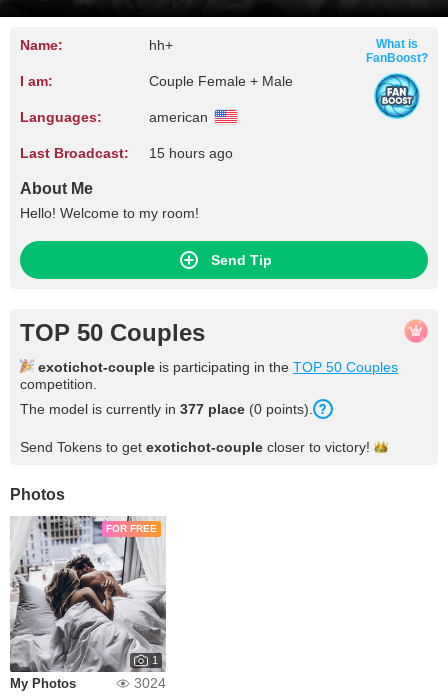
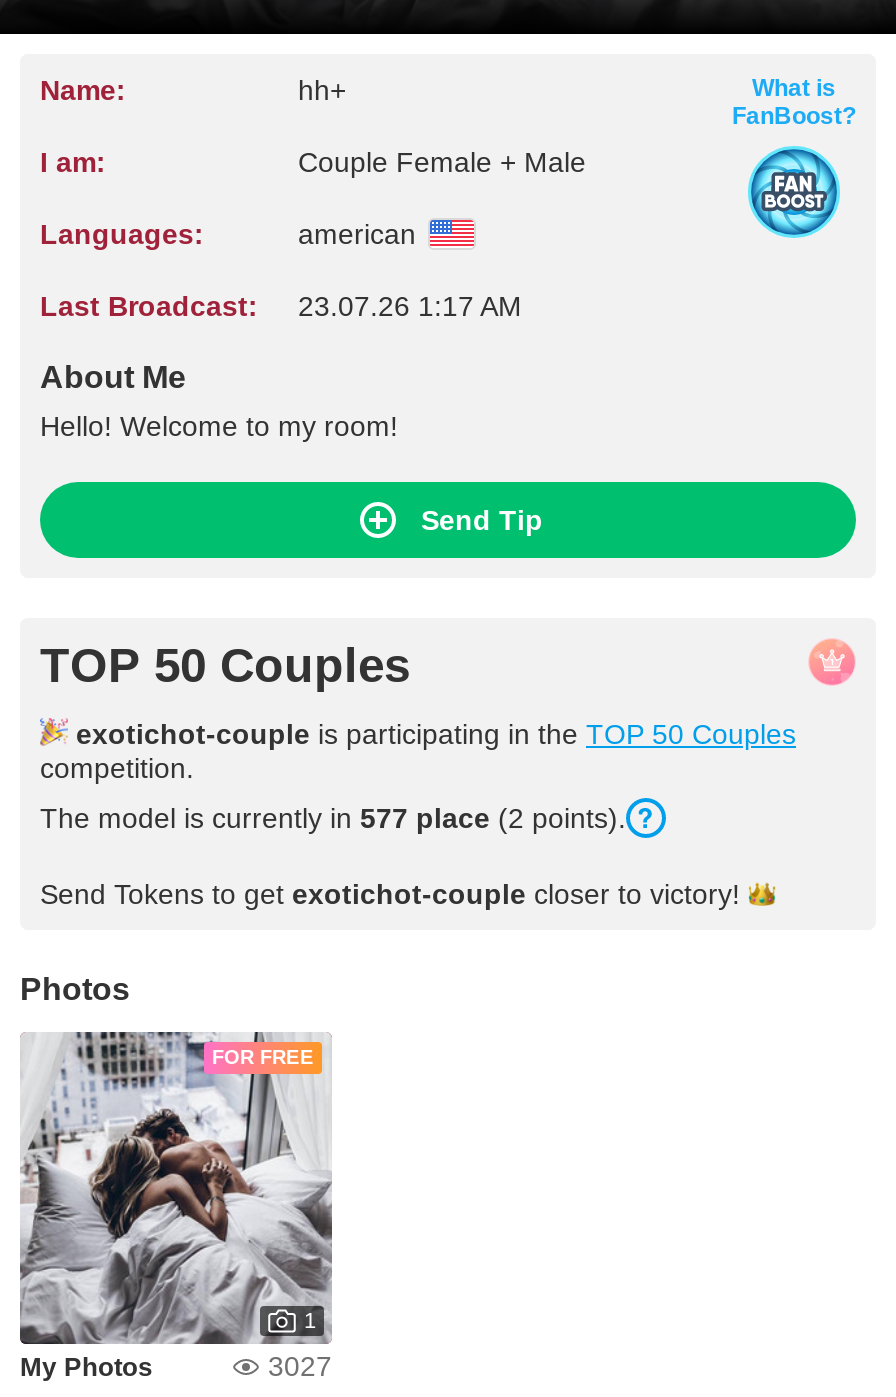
[20,145,233,161] Last Broadcast: 15 hours ago -> [40,290,522,322] Last Broadcast: 23.07.26 1:17 AM
[20,401,313,417] The model is currently in 377 place (0 points). -> [40,802,626,834] The model is currently in 577 place (2 points).
[134,675,166,691] 3024 -> [268,1350,332,1382] 3027

